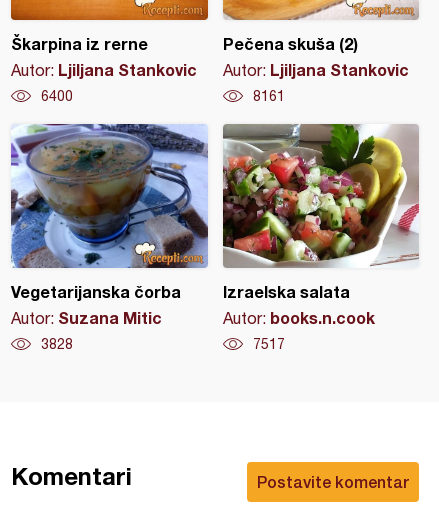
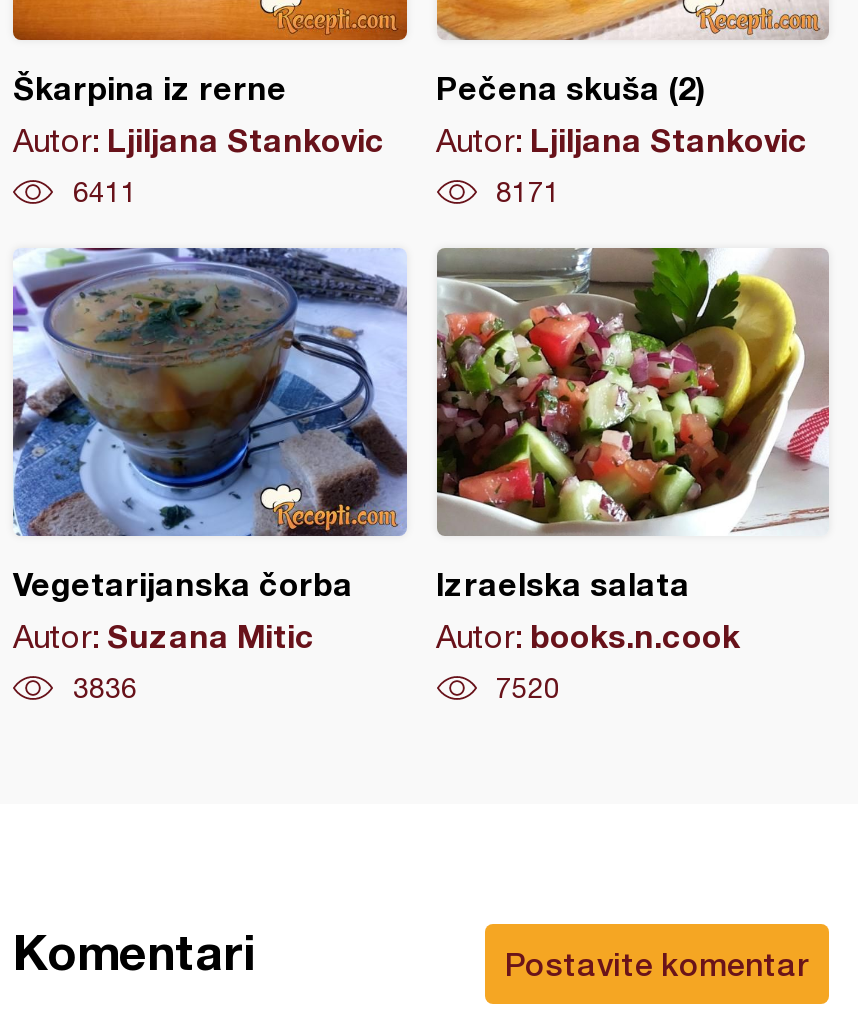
[41,88,73,104] 6400 -> [73,176,137,208] 6411
[252,88,284,104] 8161 -> [496,176,560,208] 8171
[41,336,73,352] 3828 -> [73,672,137,704] 3836
[252,336,284,352] 7517 -> [496,672,560,704] 7520

